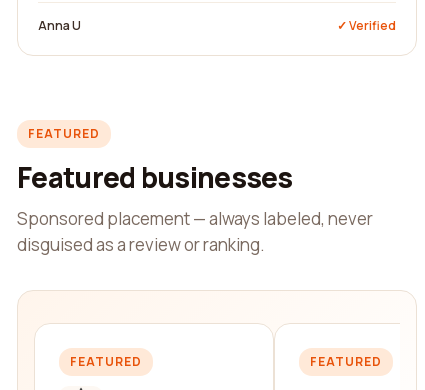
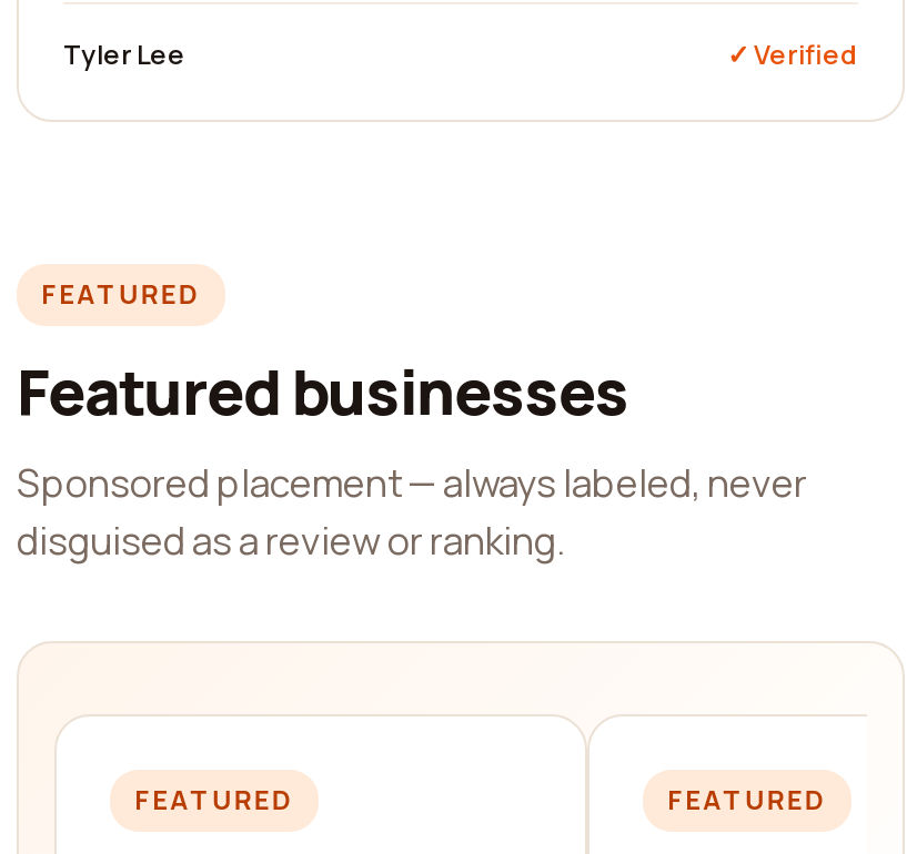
[38,17,81,34] Anna U -> [63,35,185,73] Tyler Lee

